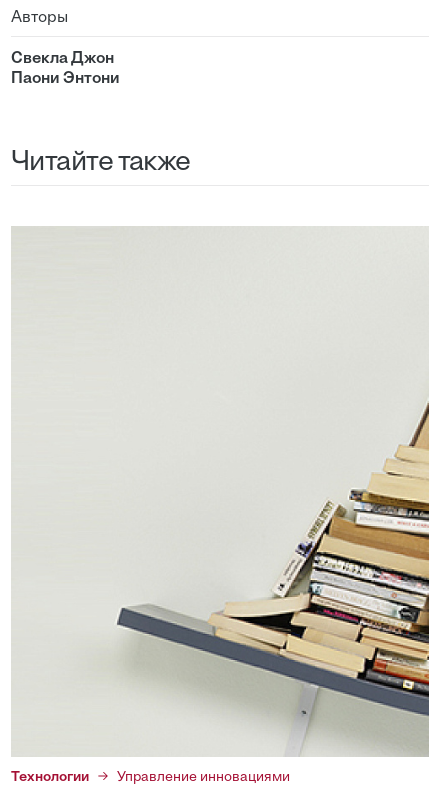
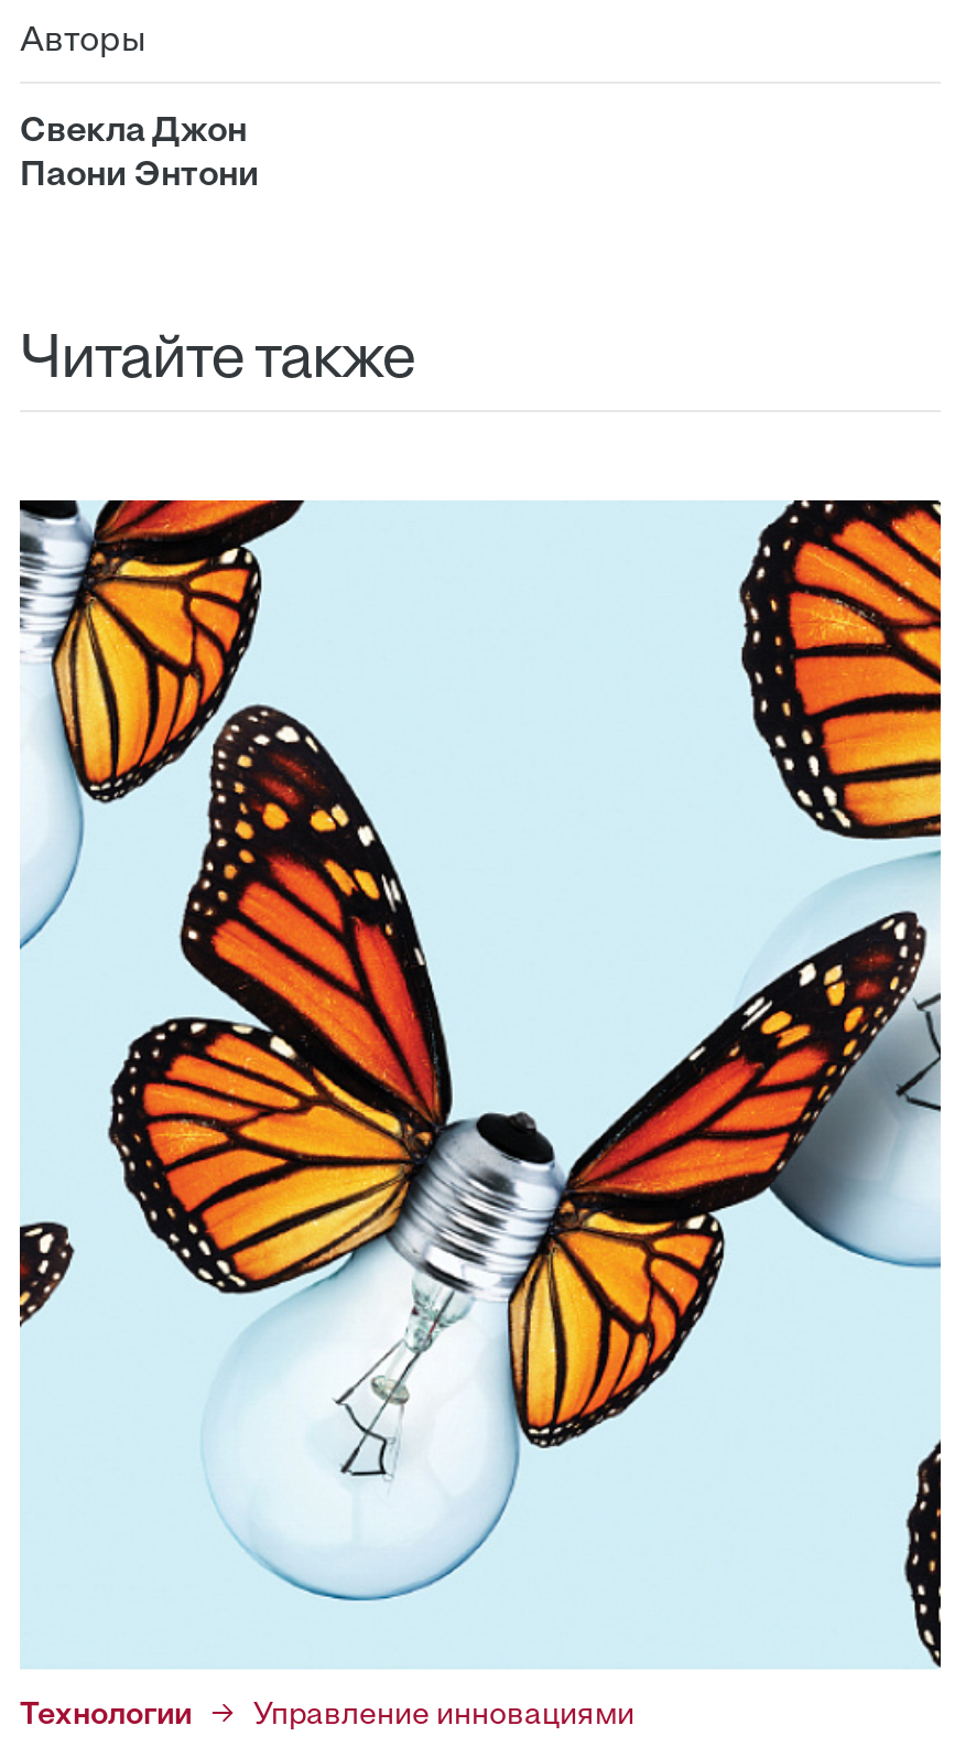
[11,226,430,757] [image] -> [18,498,943,1669] [image]

